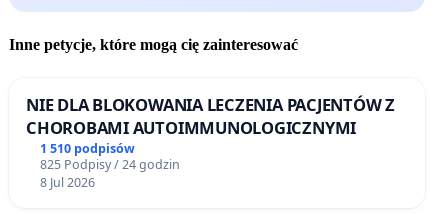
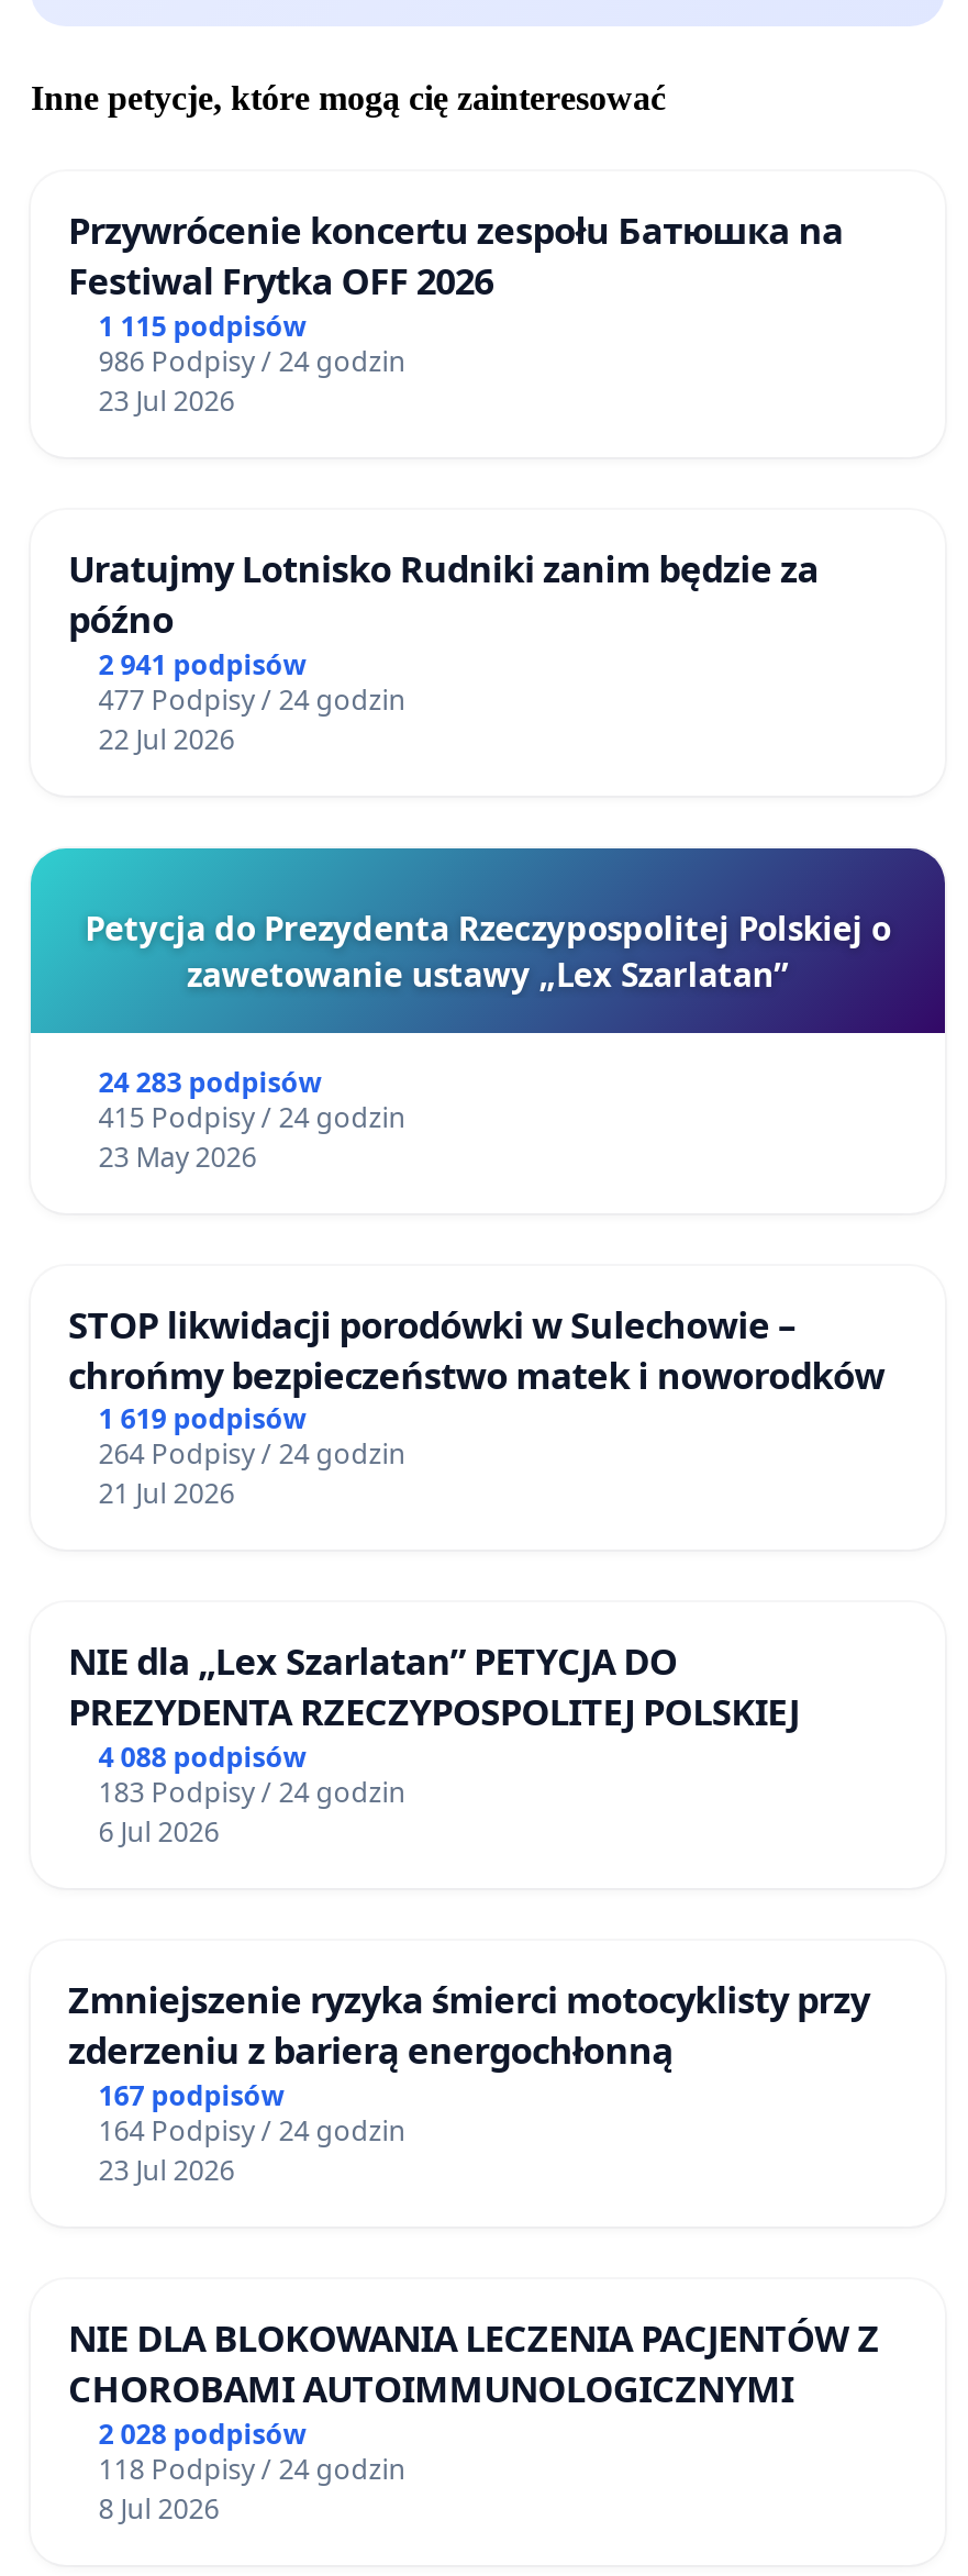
none -> [29,846,947,2189] [image] | Petycja do Prezydenta Rzeczypospolitej Polskiej o | zawetowanie ustawy „Lex Szarlatan” | 24 283 podpisów | 415 Podpisy / 24 godzin | 23 May 2026 | STOP likwidacji porodówki w Sulechowie – | chrońmy bezpieczeństwo matek i noworodków | 1 619 podpisów | 264 Podpisy / 24 godzin | 21 Jul 2026 | NIE dla „Lex Szarlatan” PETYCJA DO | PREZYDENTA RZECZYPOSPOLITEJ POLSKIEJ | 4 088 podpisów | 183 Podpisy / 24 godzin | 6 Jul 2026 | Zmniejszenie ryzyka śmierci motocyklisty przy | zderzeniu z barierą energochłonną | 167 podpisów | 164 Podpisy / 24 godzin | 23 Jul 2026
none -> [68,204,843,757] Przywrócenie koncertu zespołu Батюшка na | Festiwal Frytka OFF 2026 | 1 115 podpisów | 986 Podpisy / 24 godzin | 23 Jul 2026 | Uratujmy Lotnisko Rudniki zanim będzie za | późno | 2 941 podpisów | 477 Podpisy / 24 godzin | 22 Jul 2026
[40,140,135,157] 1 510 podpisów -> [98,2415,307,2453] 2 028 podpisów
[40,156,180,173] 825 Podpisy / 24 godzin -> [98,2450,406,2488] 118 Podpisy / 24 godzin

